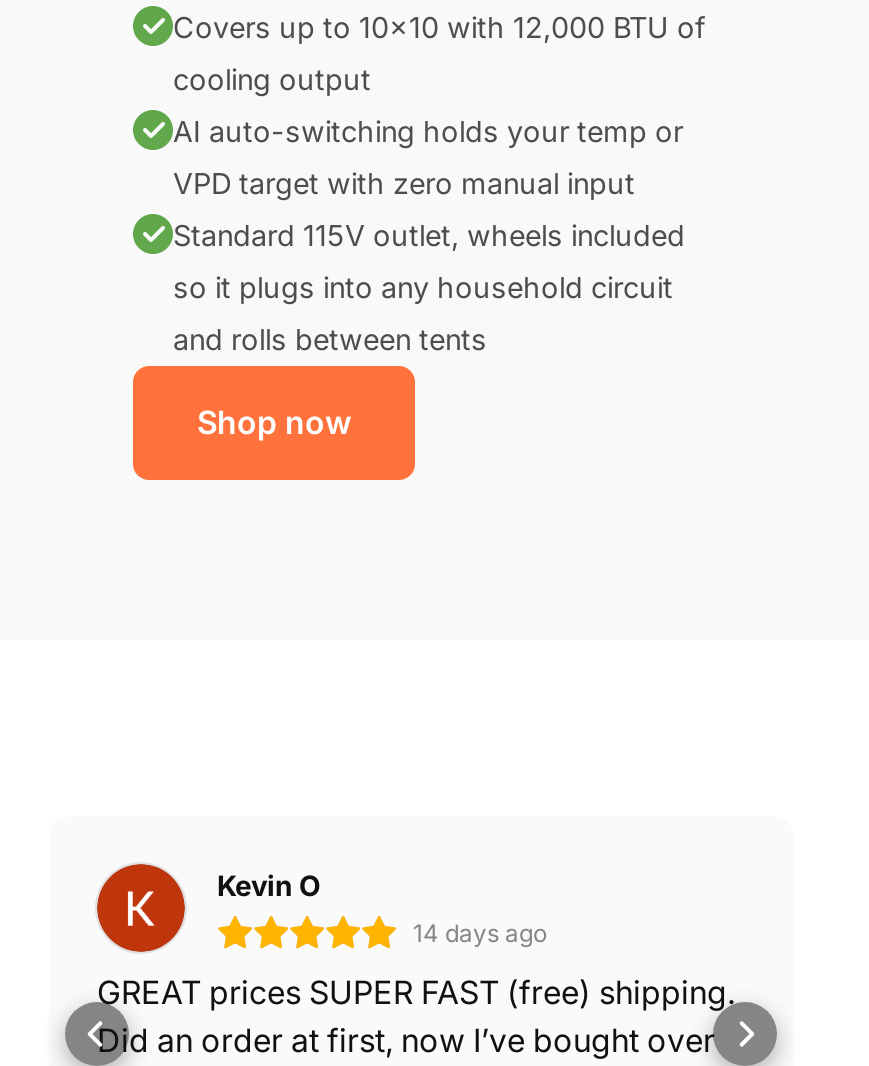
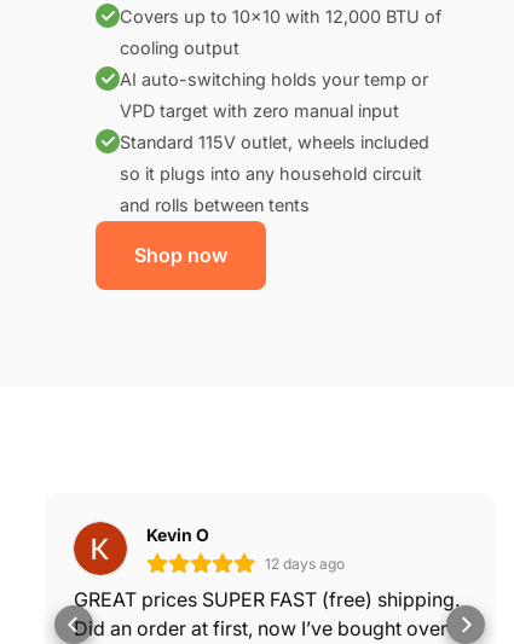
[413,917,547,947] 14 days ago -> [265,554,345,572] 12 days ago

